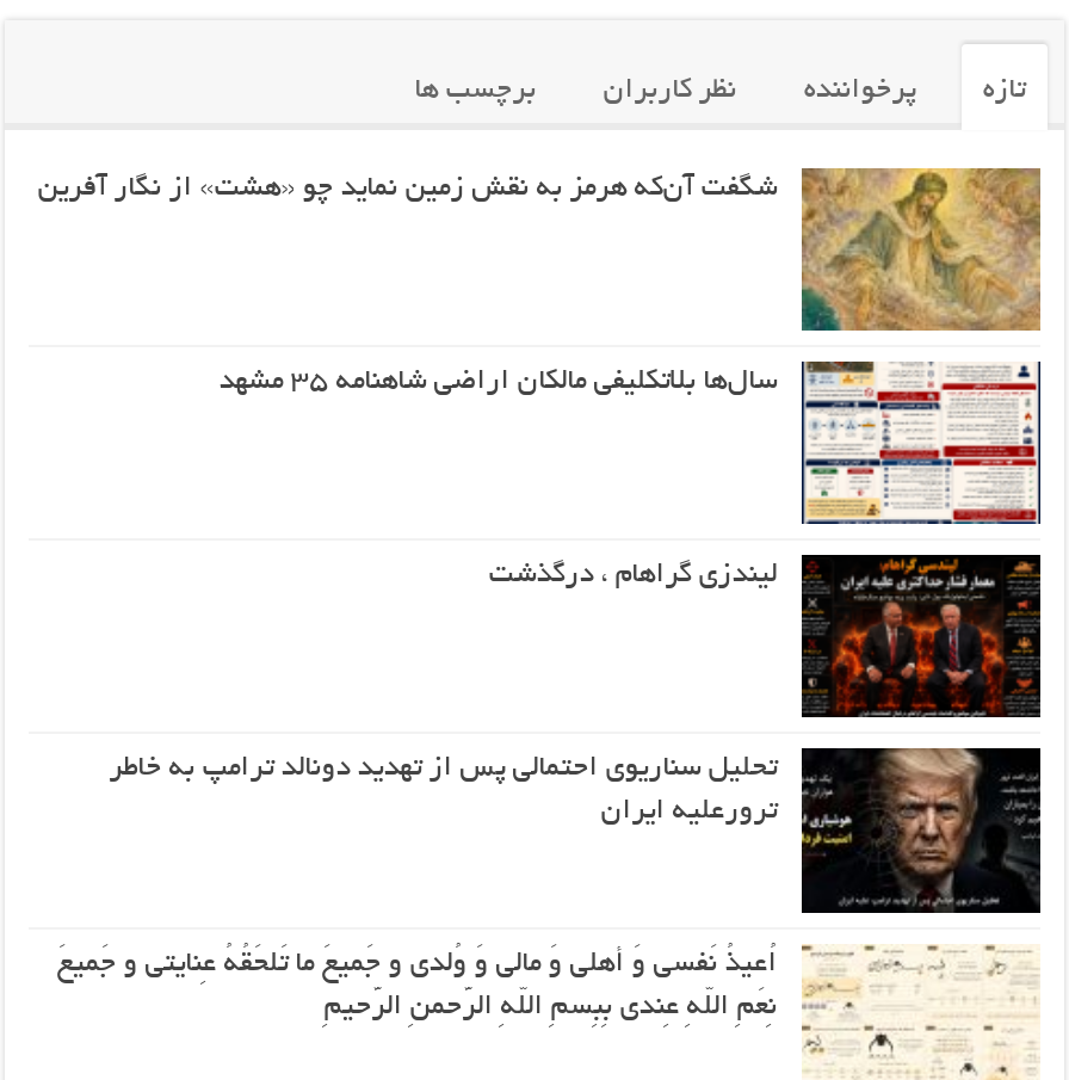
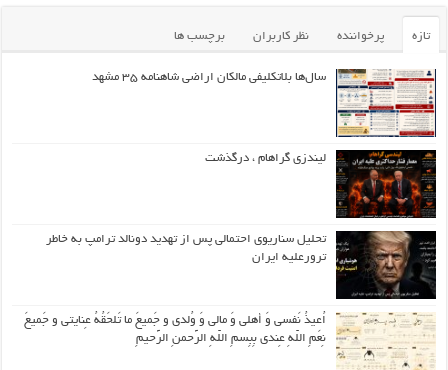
[40,166,1043,333] [image] | شگفت آن‌که هرمز به نقش زمین نماید چو «هشت» از نگار آفرین -> none

